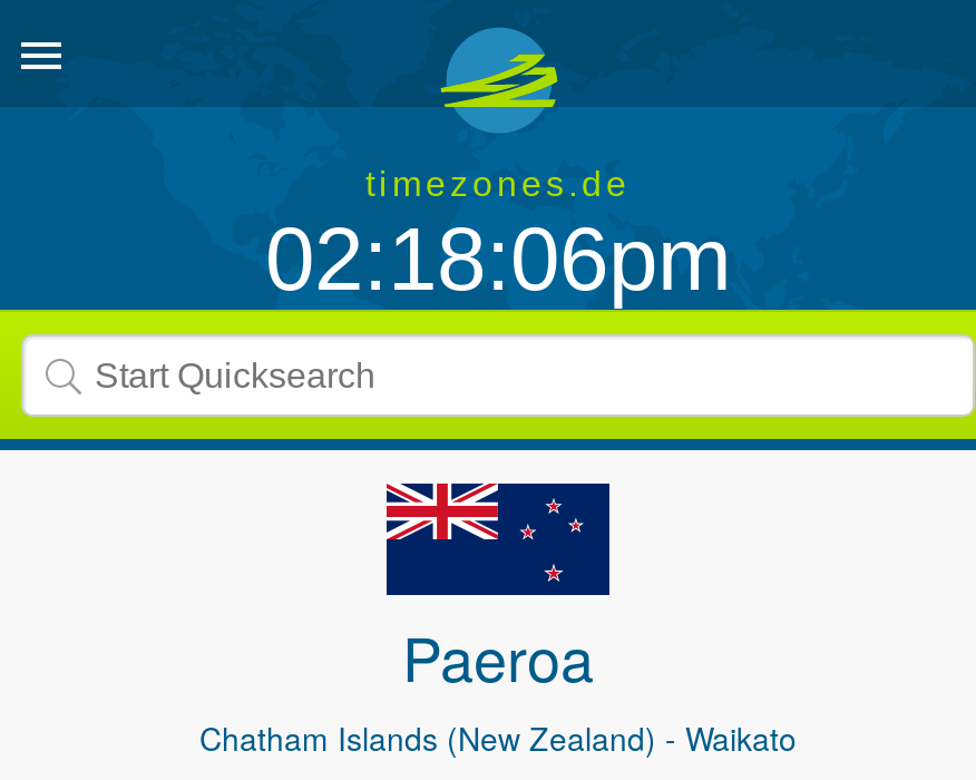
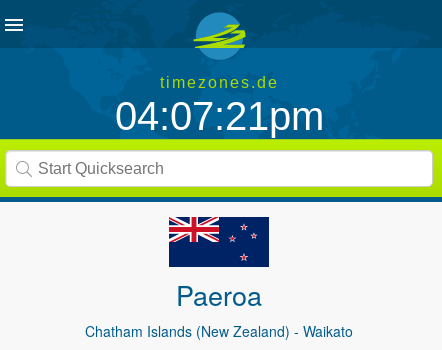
[265,209,731,308] 02:18:06pm -> [114,94,323,138] 04:07:21pm

